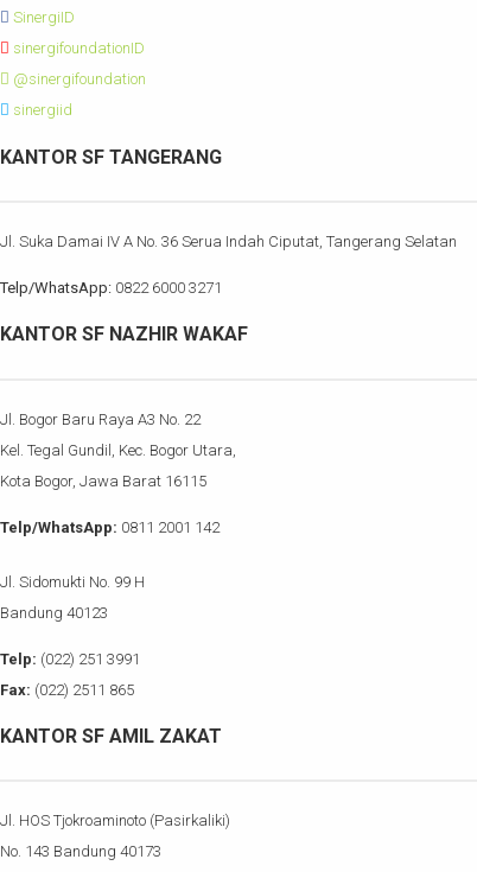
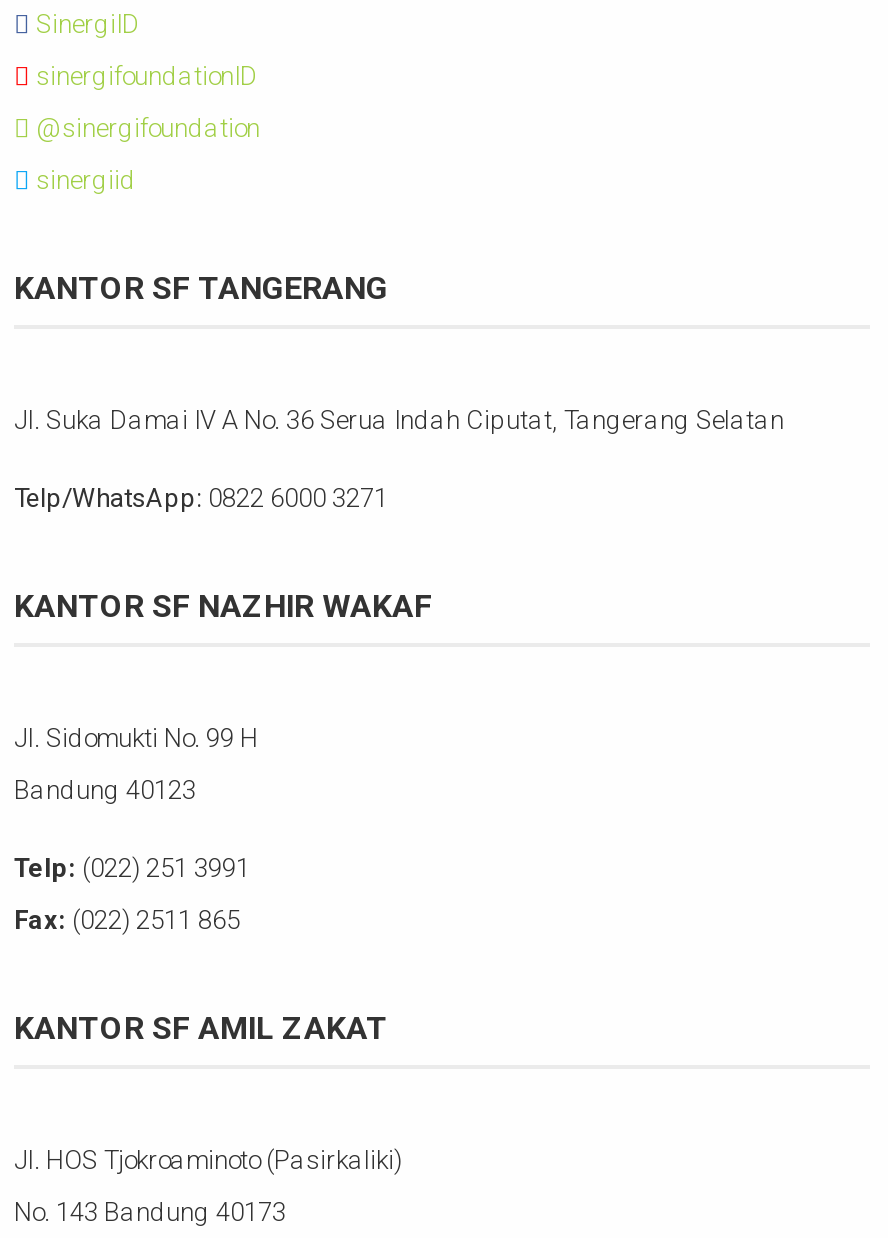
moved [0,323,248,345] -> [14,587,432,625]: KANTOR SF NAZHIR WAKAF
[0,410,236,536] Jl. Bogor Baru Raya A3 No. 22 | Kel. Tegal Gundil, Kec. Bogor Utara, | Kota Bogor, Jawa Barat 16115 | Telp/WhatsApp: 0811 2001 142 -> none

